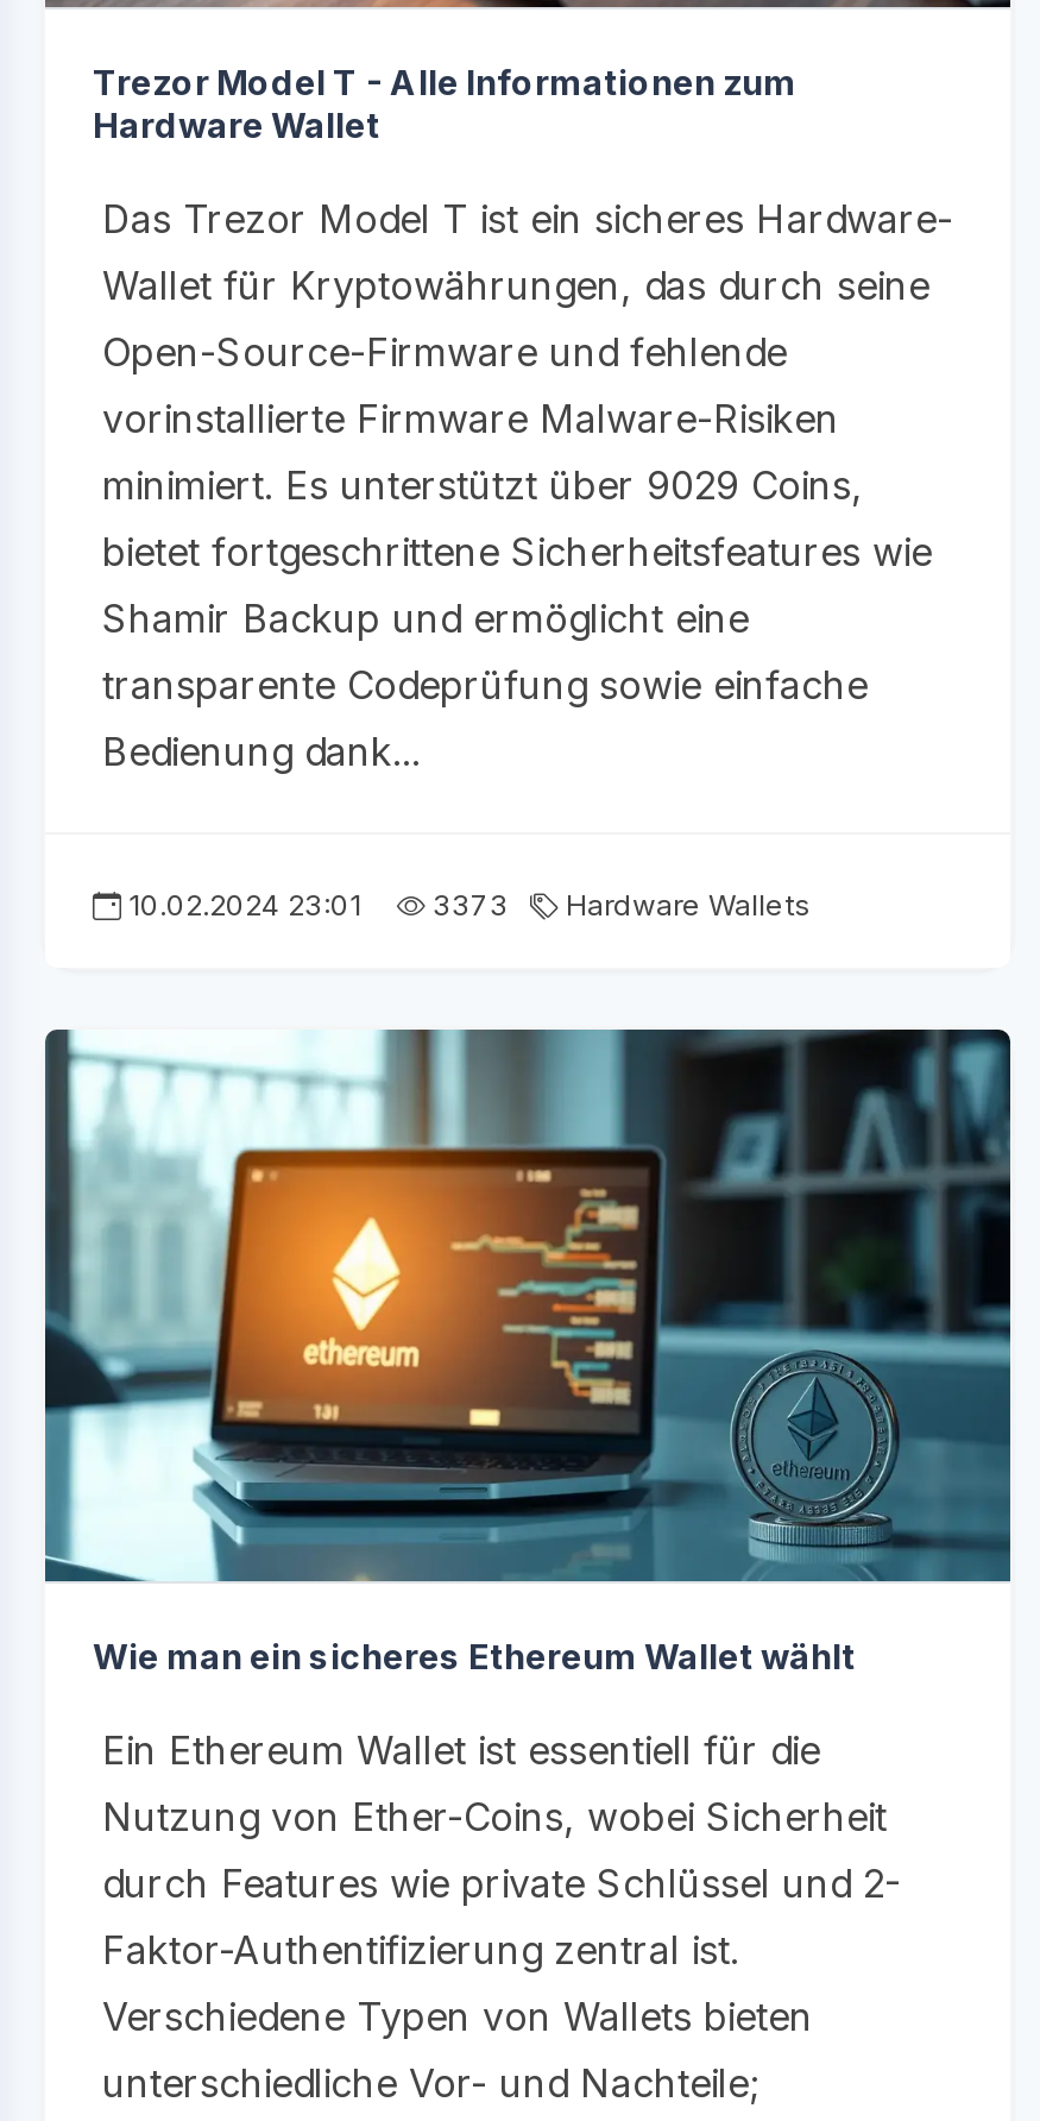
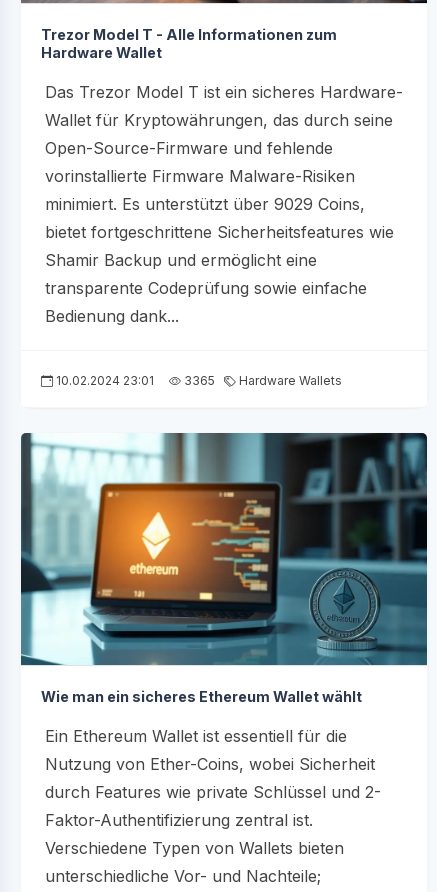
[121,888,811,924] 10.02.2024 23:01 3373 Hardware Wallets -> [53,373,342,388] 10.02.2024 23:01 3365 Hardware Wallets

